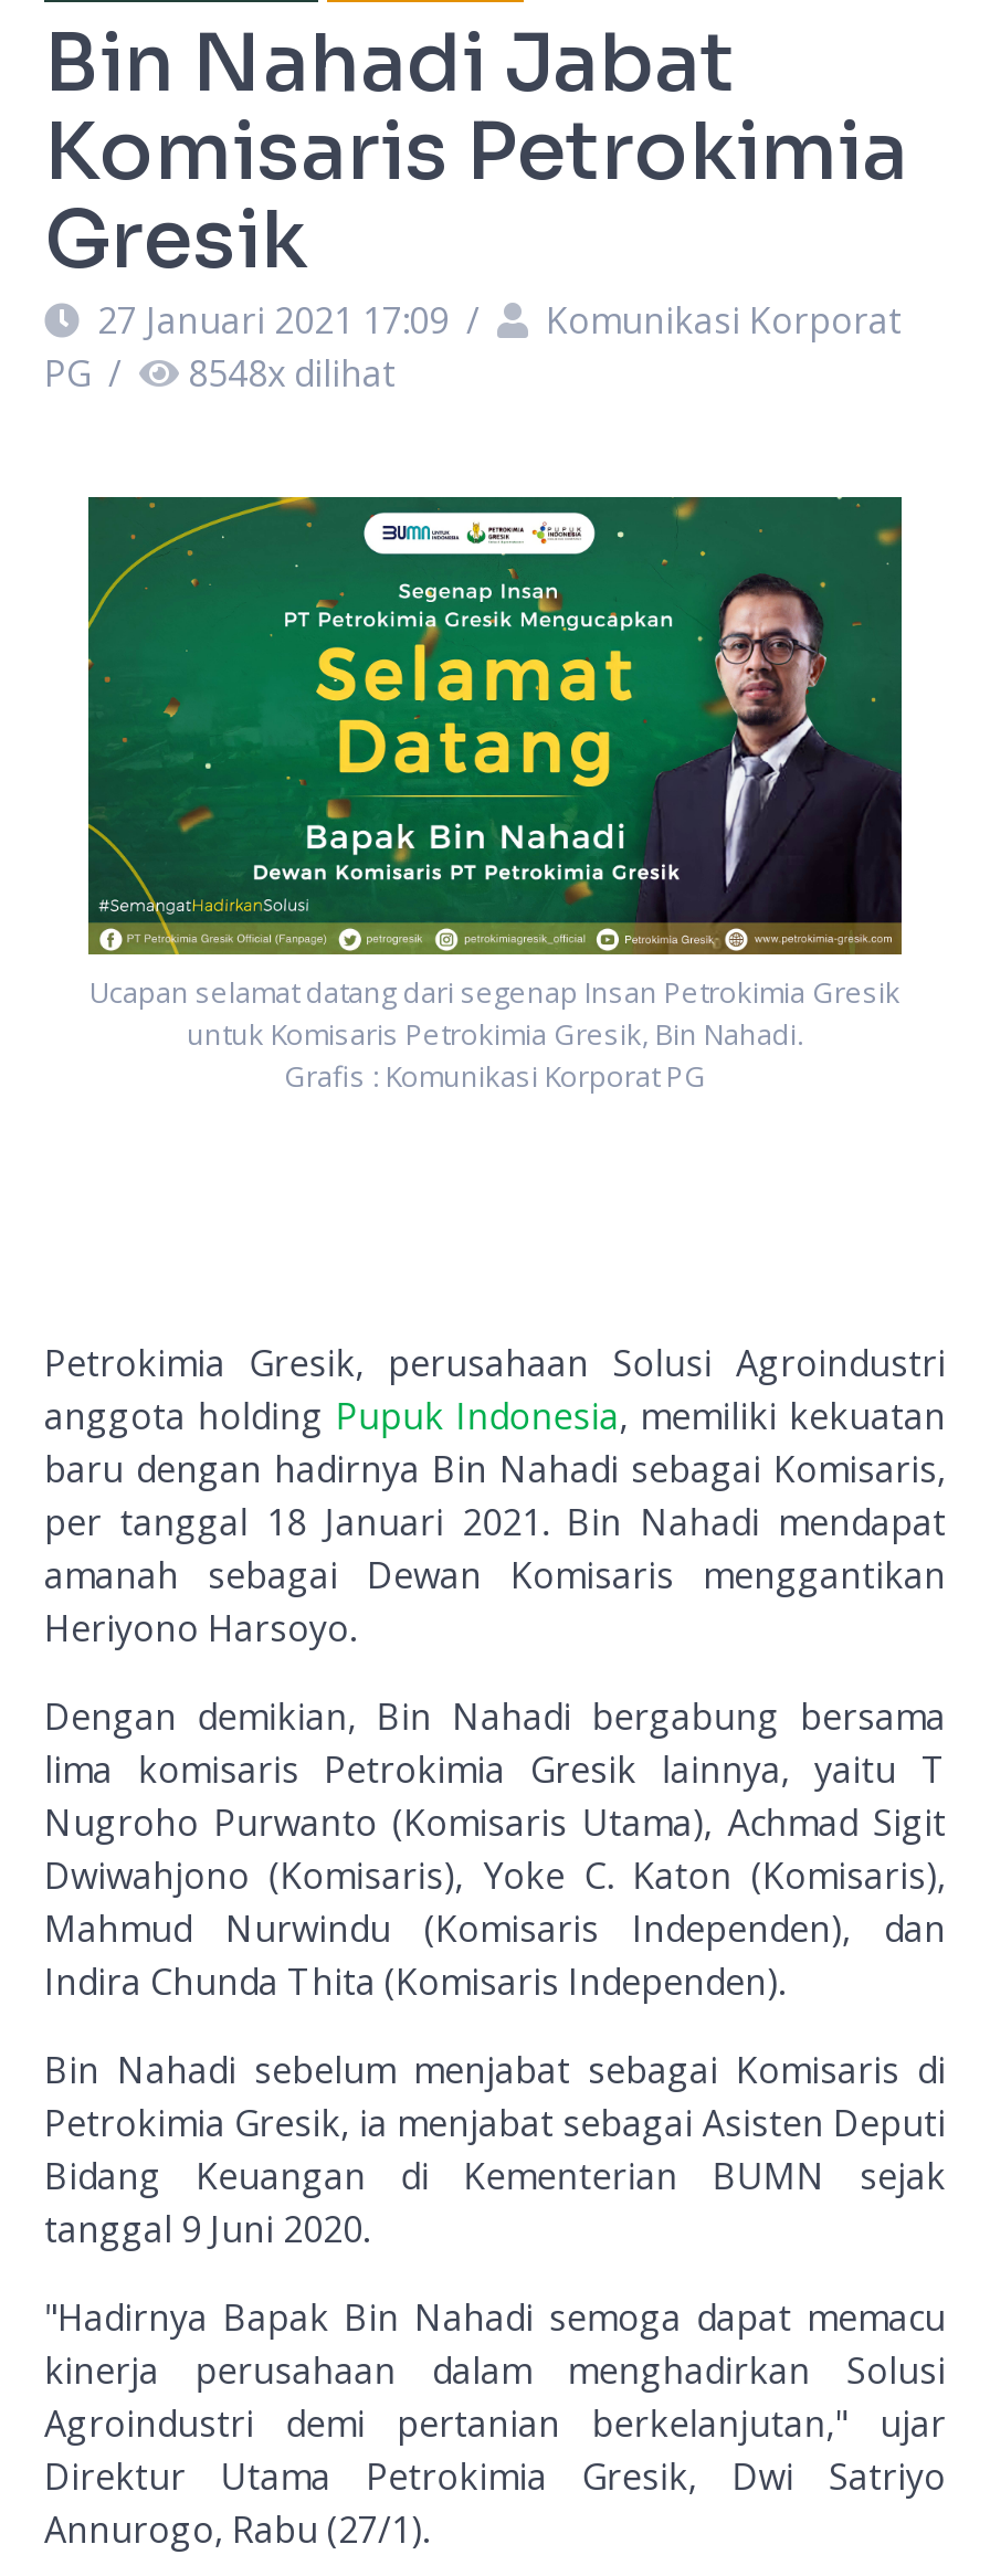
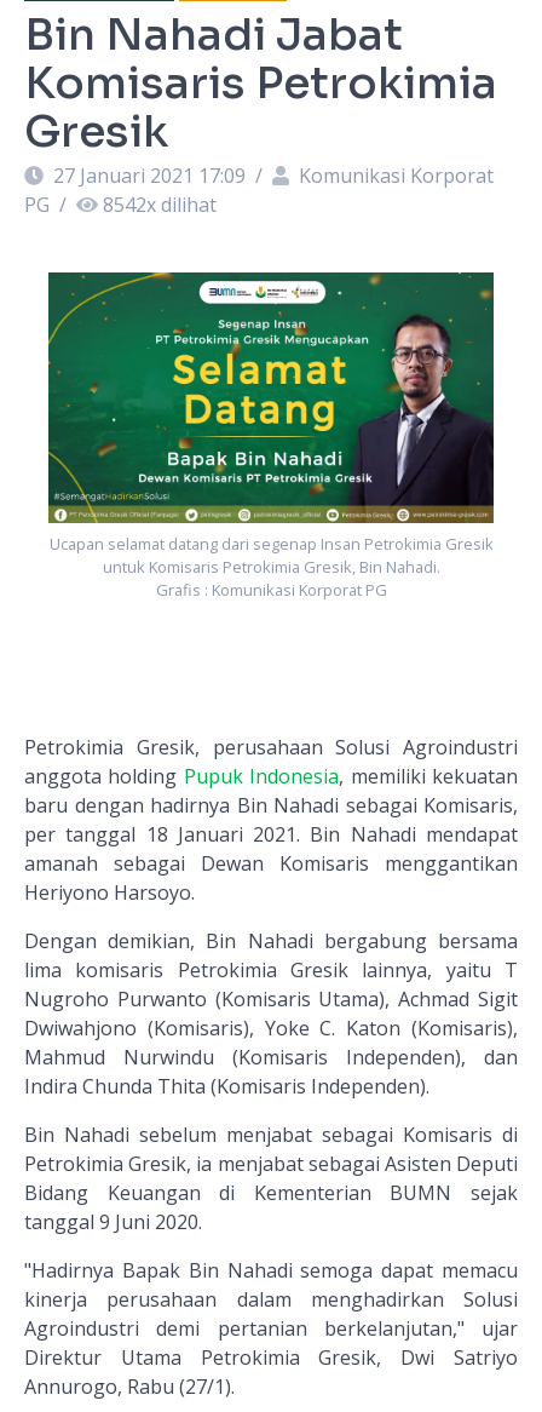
[44,349,396,398] PG / 8548x dilihat -> [24,191,217,218] PG / 8542x dilihat

